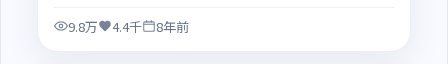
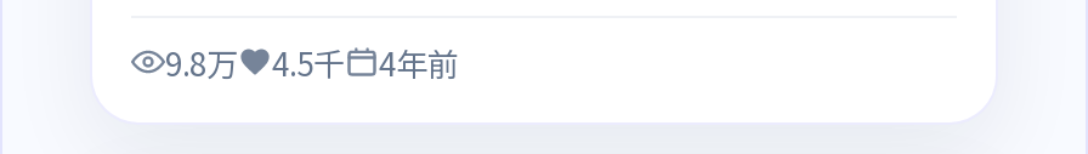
[112,17,142,36] 4.4千 -> [272,40,345,86] 4.5千
[156,17,189,36] 8年前 -> [379,40,459,86] 4年前

